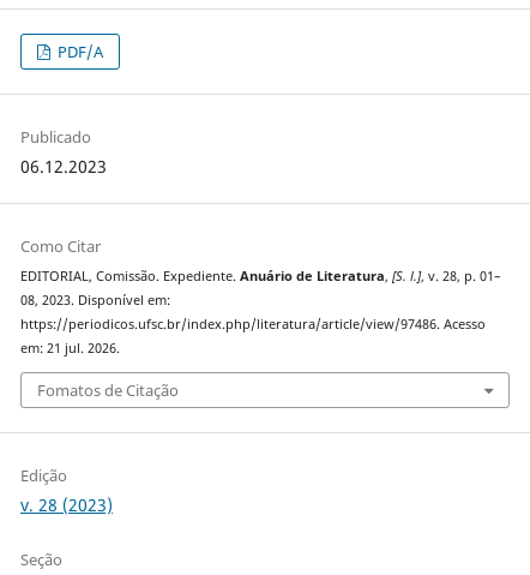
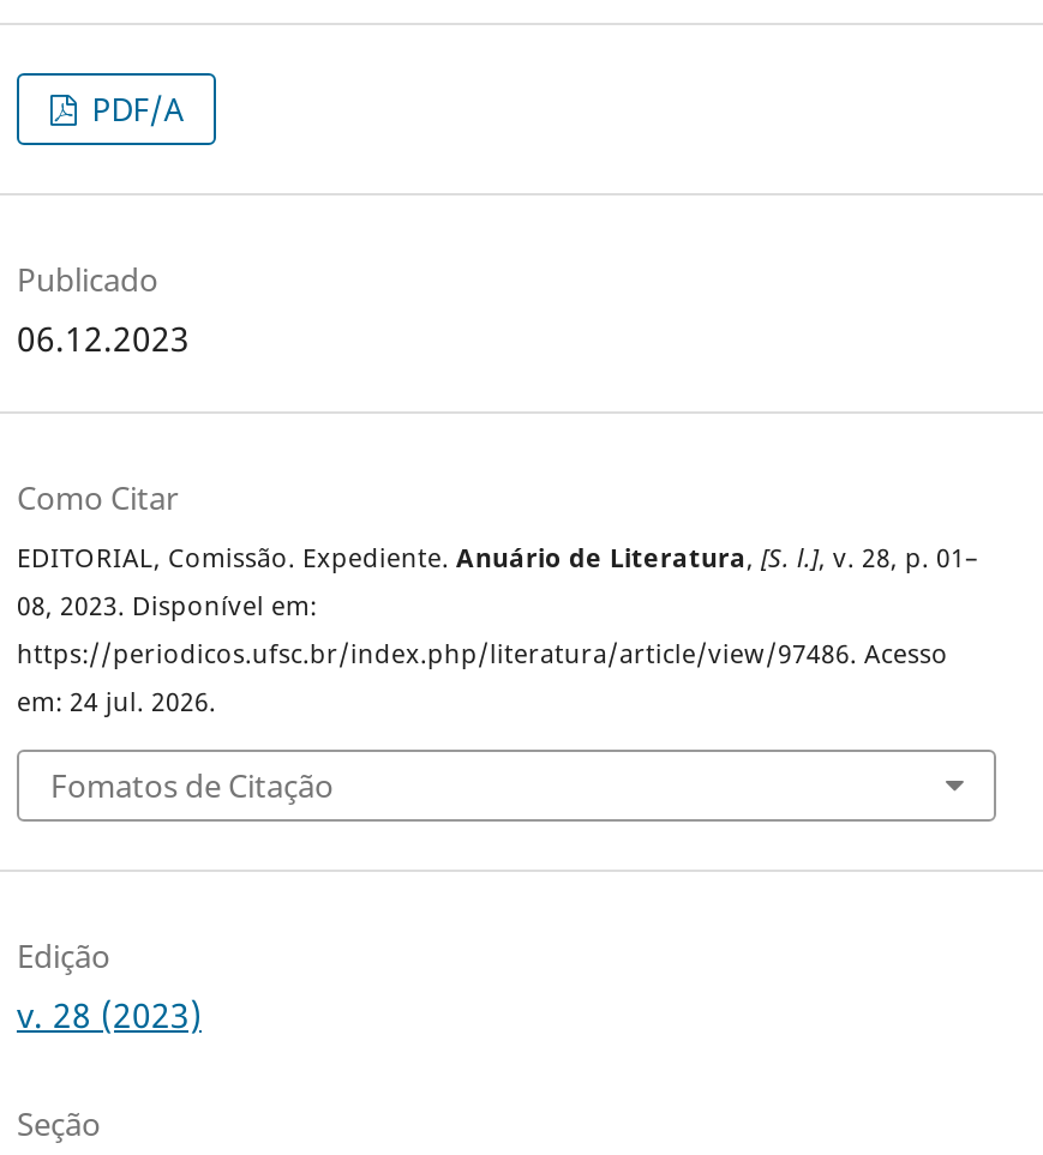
[20,339,120,356] em: 21 jul. 2026. -> [17,684,216,717] em: 24 jul. 2026.

